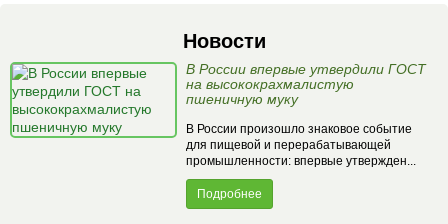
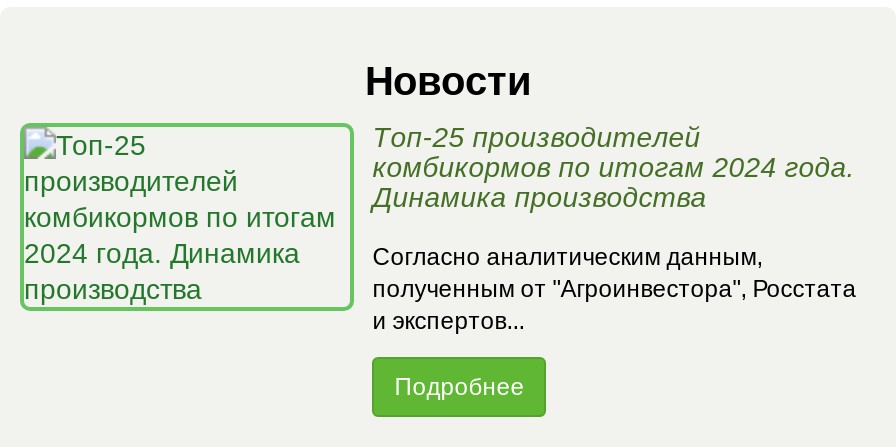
[10,61,426,156] [image] | В России впервые утвердили ГОСТ | на высококрахмалистую | пшеничную муку -> [18,121,854,313] [image] | Топ-25 производителей | комбикормов по итогам 2024 года. | Динамика производства
[186,122,416,168] В России произошло знаковое событие | для пищевой и перерабатывающей | промышленности: впервые утвержден... -> [372,243,856,335] Согласно аналитическим данным, | полученным от "Агроинвестора", Росстата | и экспертов...

